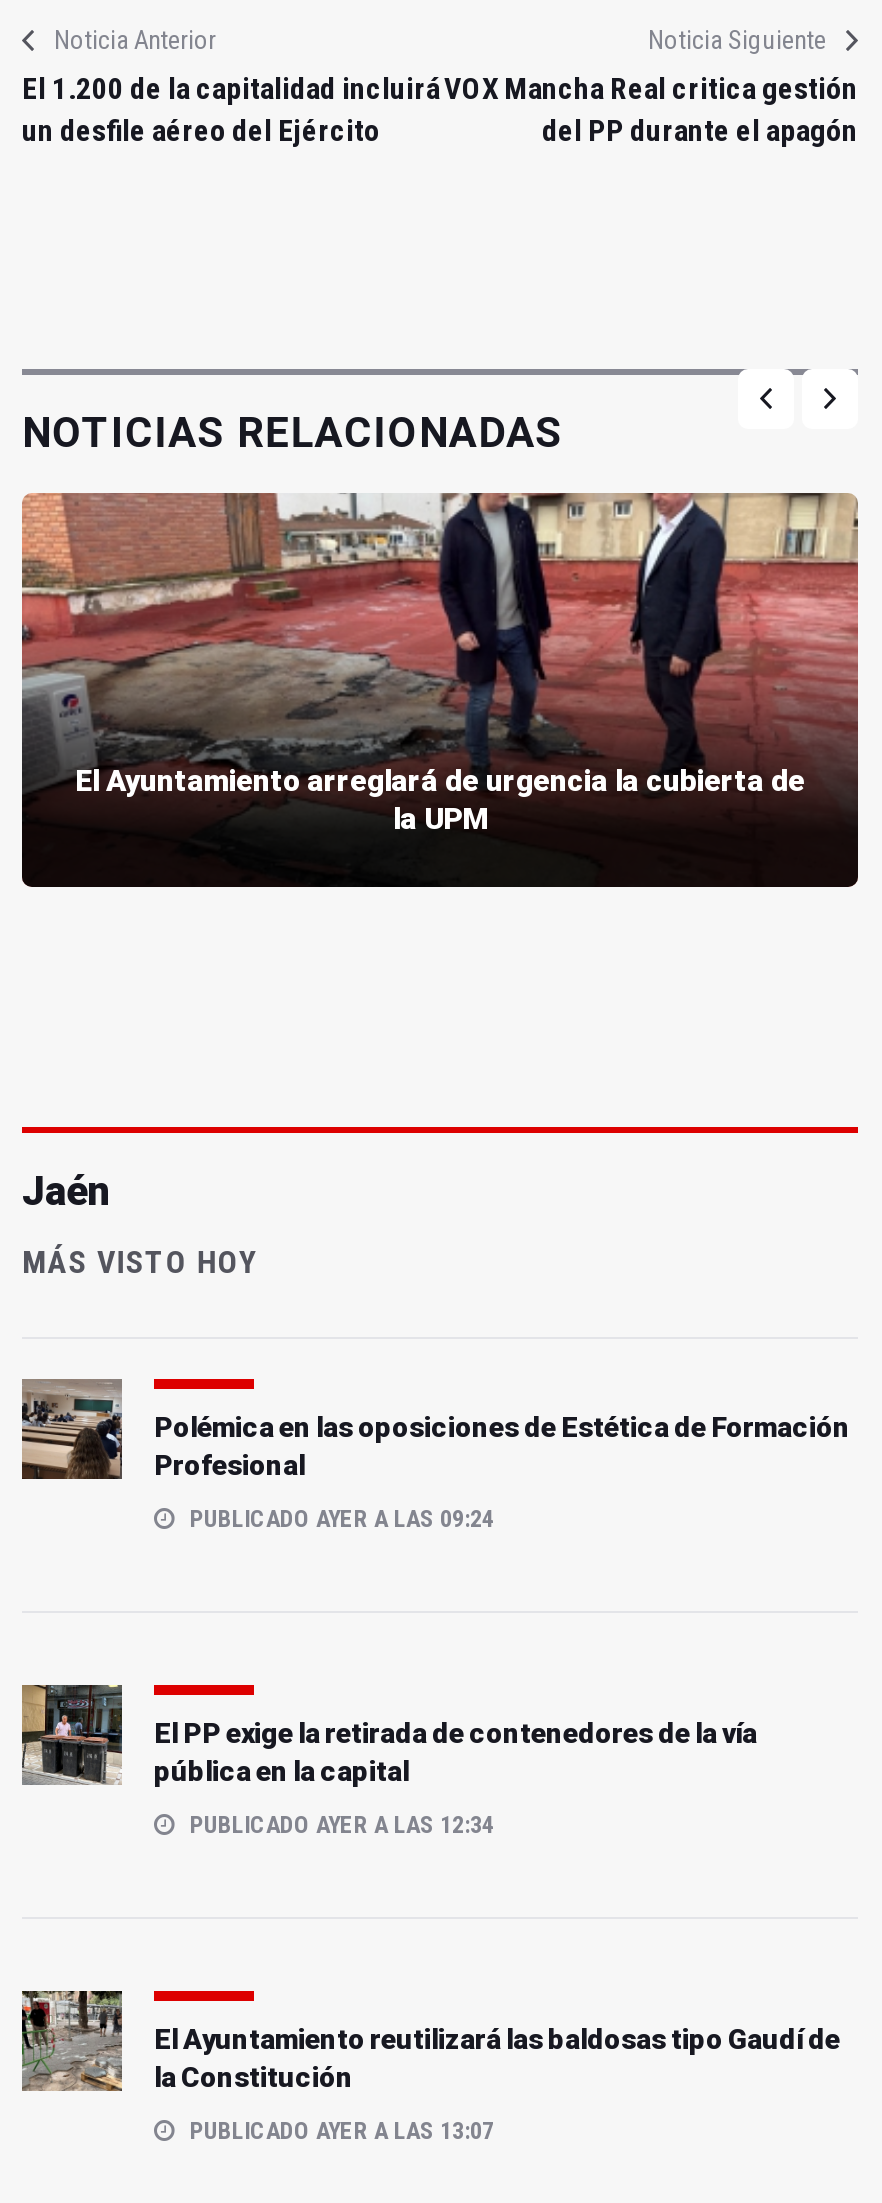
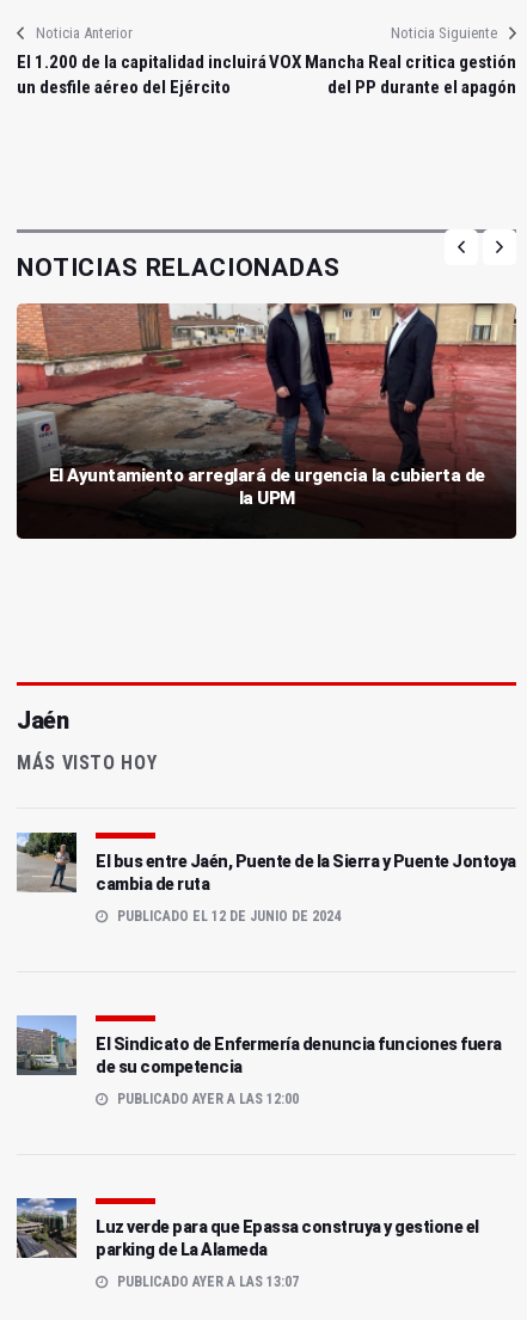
[20,1377,850,1481] [image] | Polémica en las oposiciones de Estética de Formación | Profesional -> [17,833,516,894] [image] | El bus entre Jaén, Puente de la Sierra y Puente Jontoya | cambia de ruta
[184,1505,494,1533] PUBLICADO AYER A LAS 09:24 -> [114,908,341,925] PUBLICADO EL 12 DE JUNIO DE 2024
[20,1683,757,1787] [image] | El PP exige la retirada de contenedores de la vía | pública en la capital -> [17,1015,501,1077] [image] | El Sindicato de Enfermería denuncia funciones fuera | de su competencia
[184,1811,494,1839] PUBLICADO AYER A LAS 12:34 -> [114,1091,299,1108] PUBLICADO AYER A LAS 12:00
[20,1989,840,2093] [image] | El Ayuntamiento reutilizará las baldosas tipo Gaudí de | la Constitución -> [16,1197,479,1259] [image] | Luz verde para que Epassa construya y gestione el | parking de La Alameda

